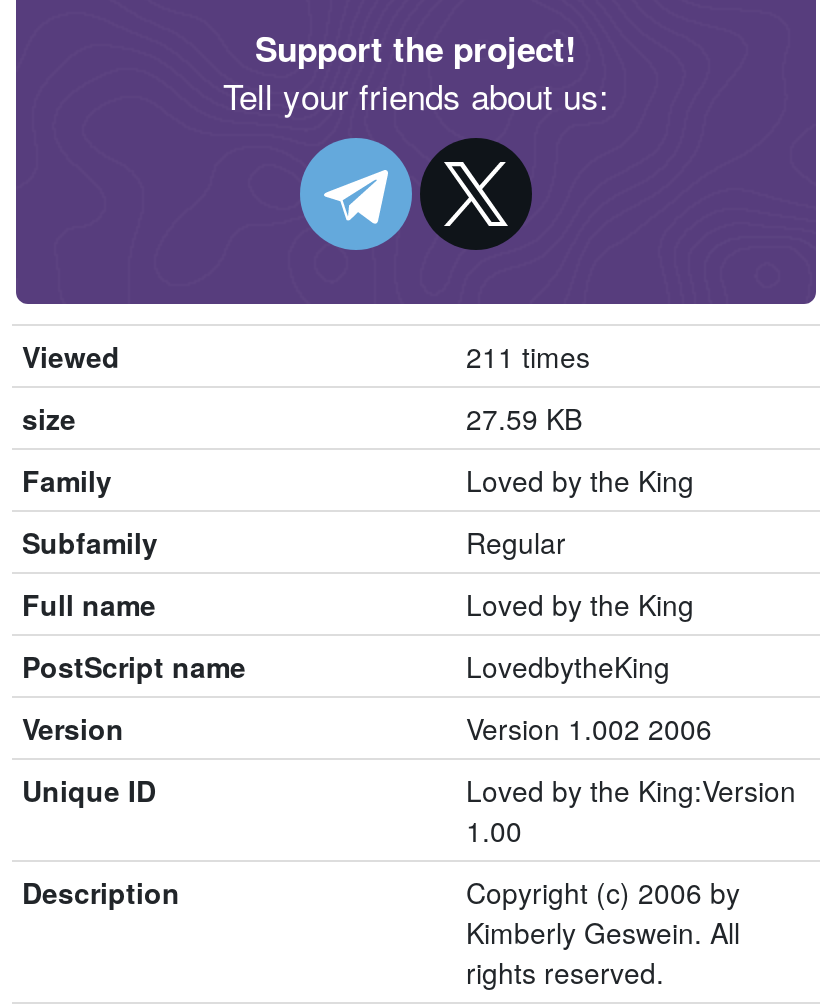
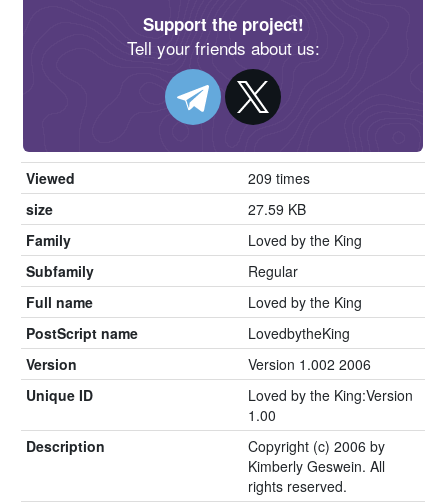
[466,337,590,377] 211 times -> [248,168,310,188] 209 times

